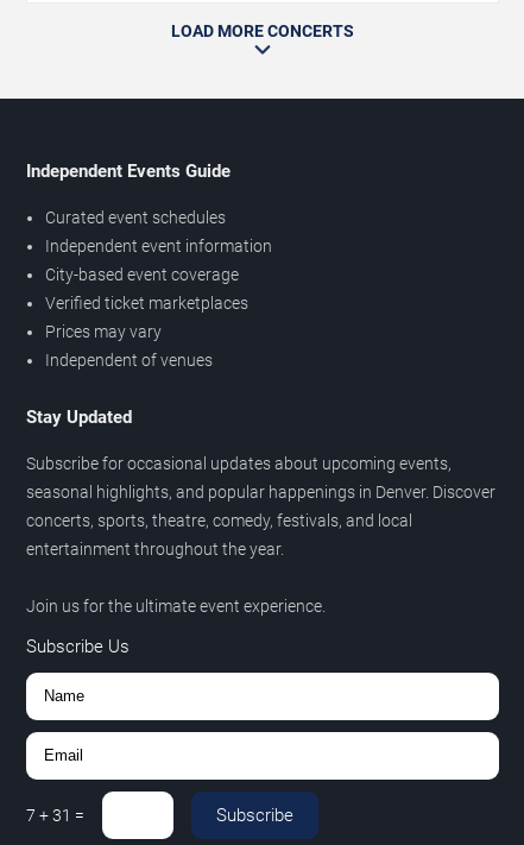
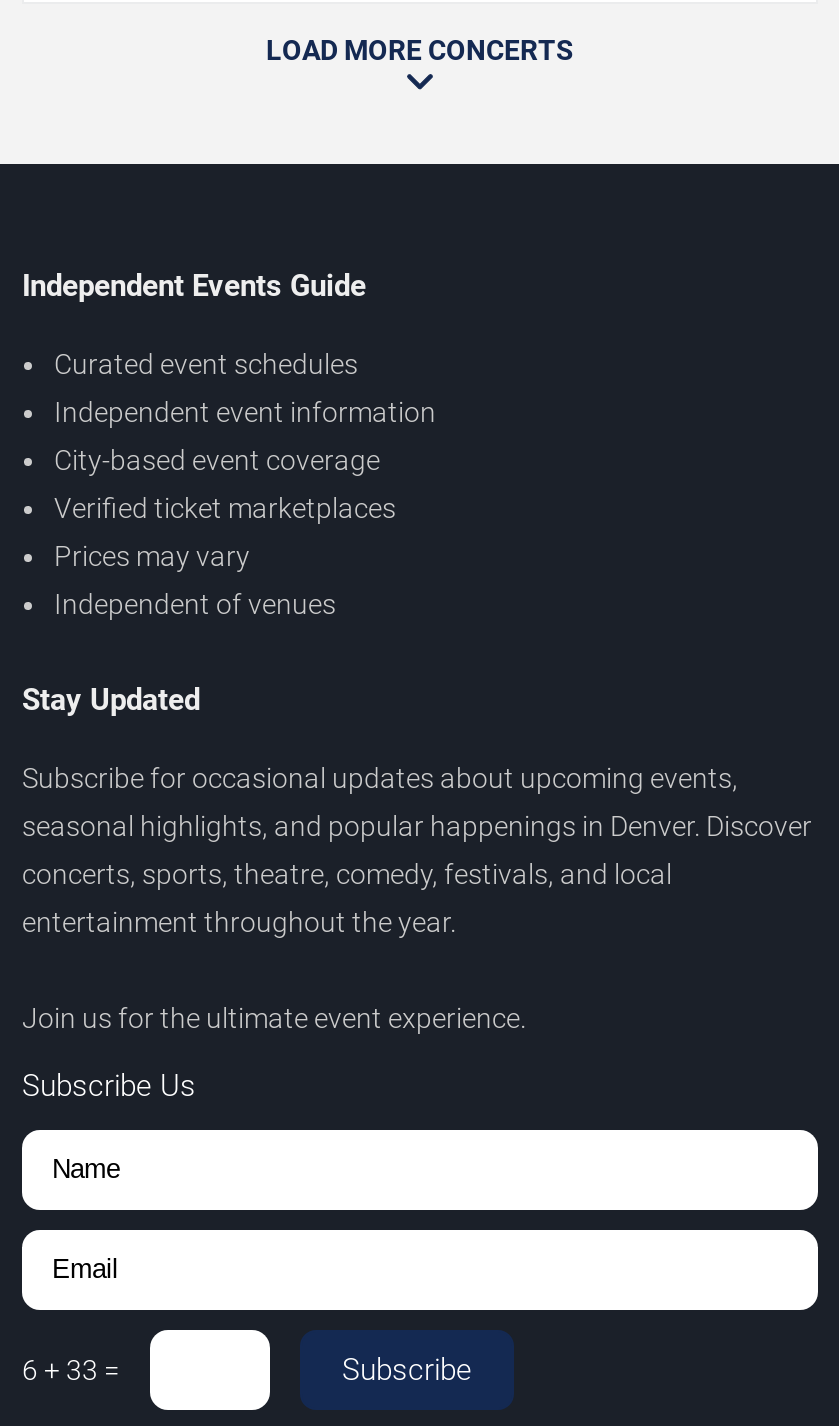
[26,806,84,825] 7 + 31 = -> [22,1354,120,1386] 6 + 33 =

